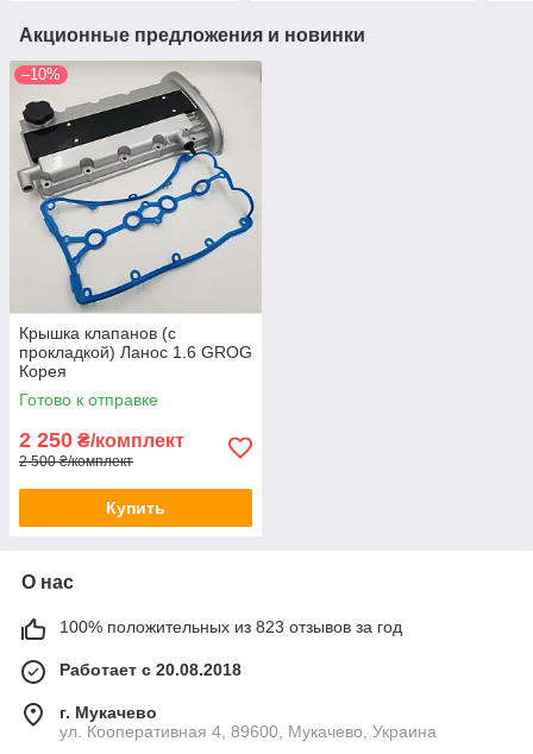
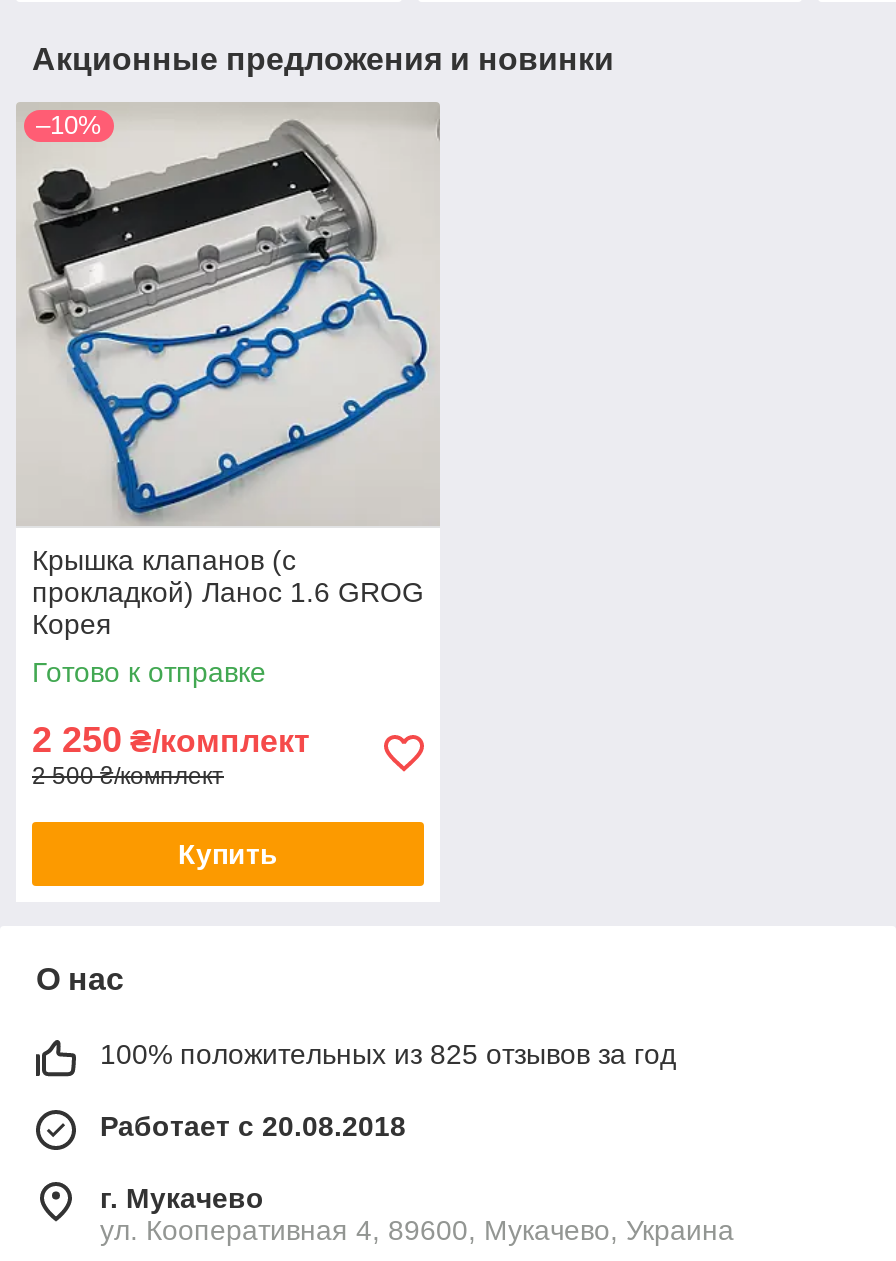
[59,617,402,636] 100% положительных из 823 отзывов за год -> [100,1038,676,1070] 100% положительных из 825 отзывов за год

